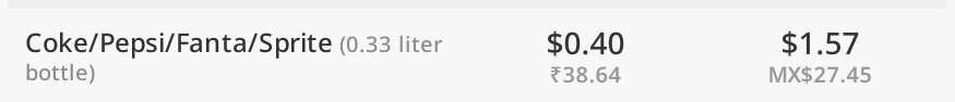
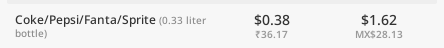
[546,22,625,89] $0.40 | ₹38.64 -> [254,10,290,41] $0.38 | ₹36.17
[768,22,872,89] $1.57 | MX$27.45 -> [355,10,403,41] $1.62 | MX$28.13

